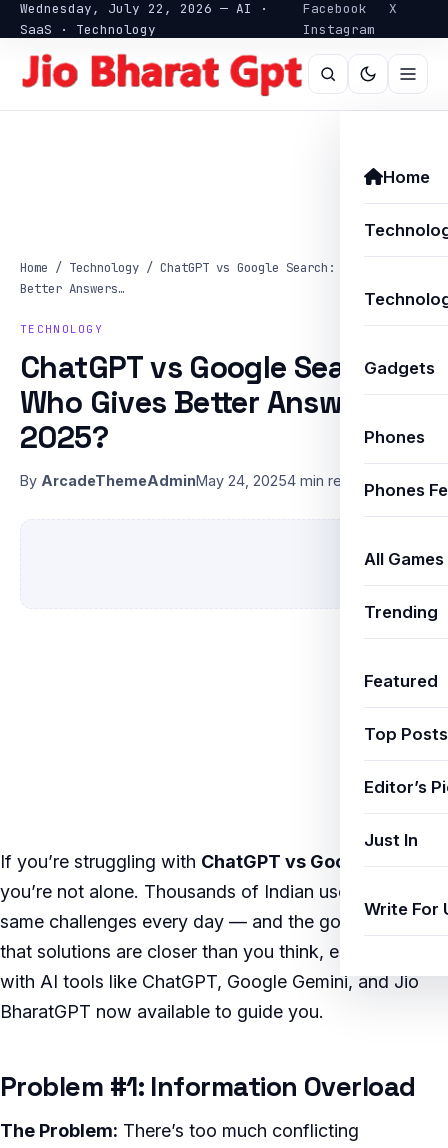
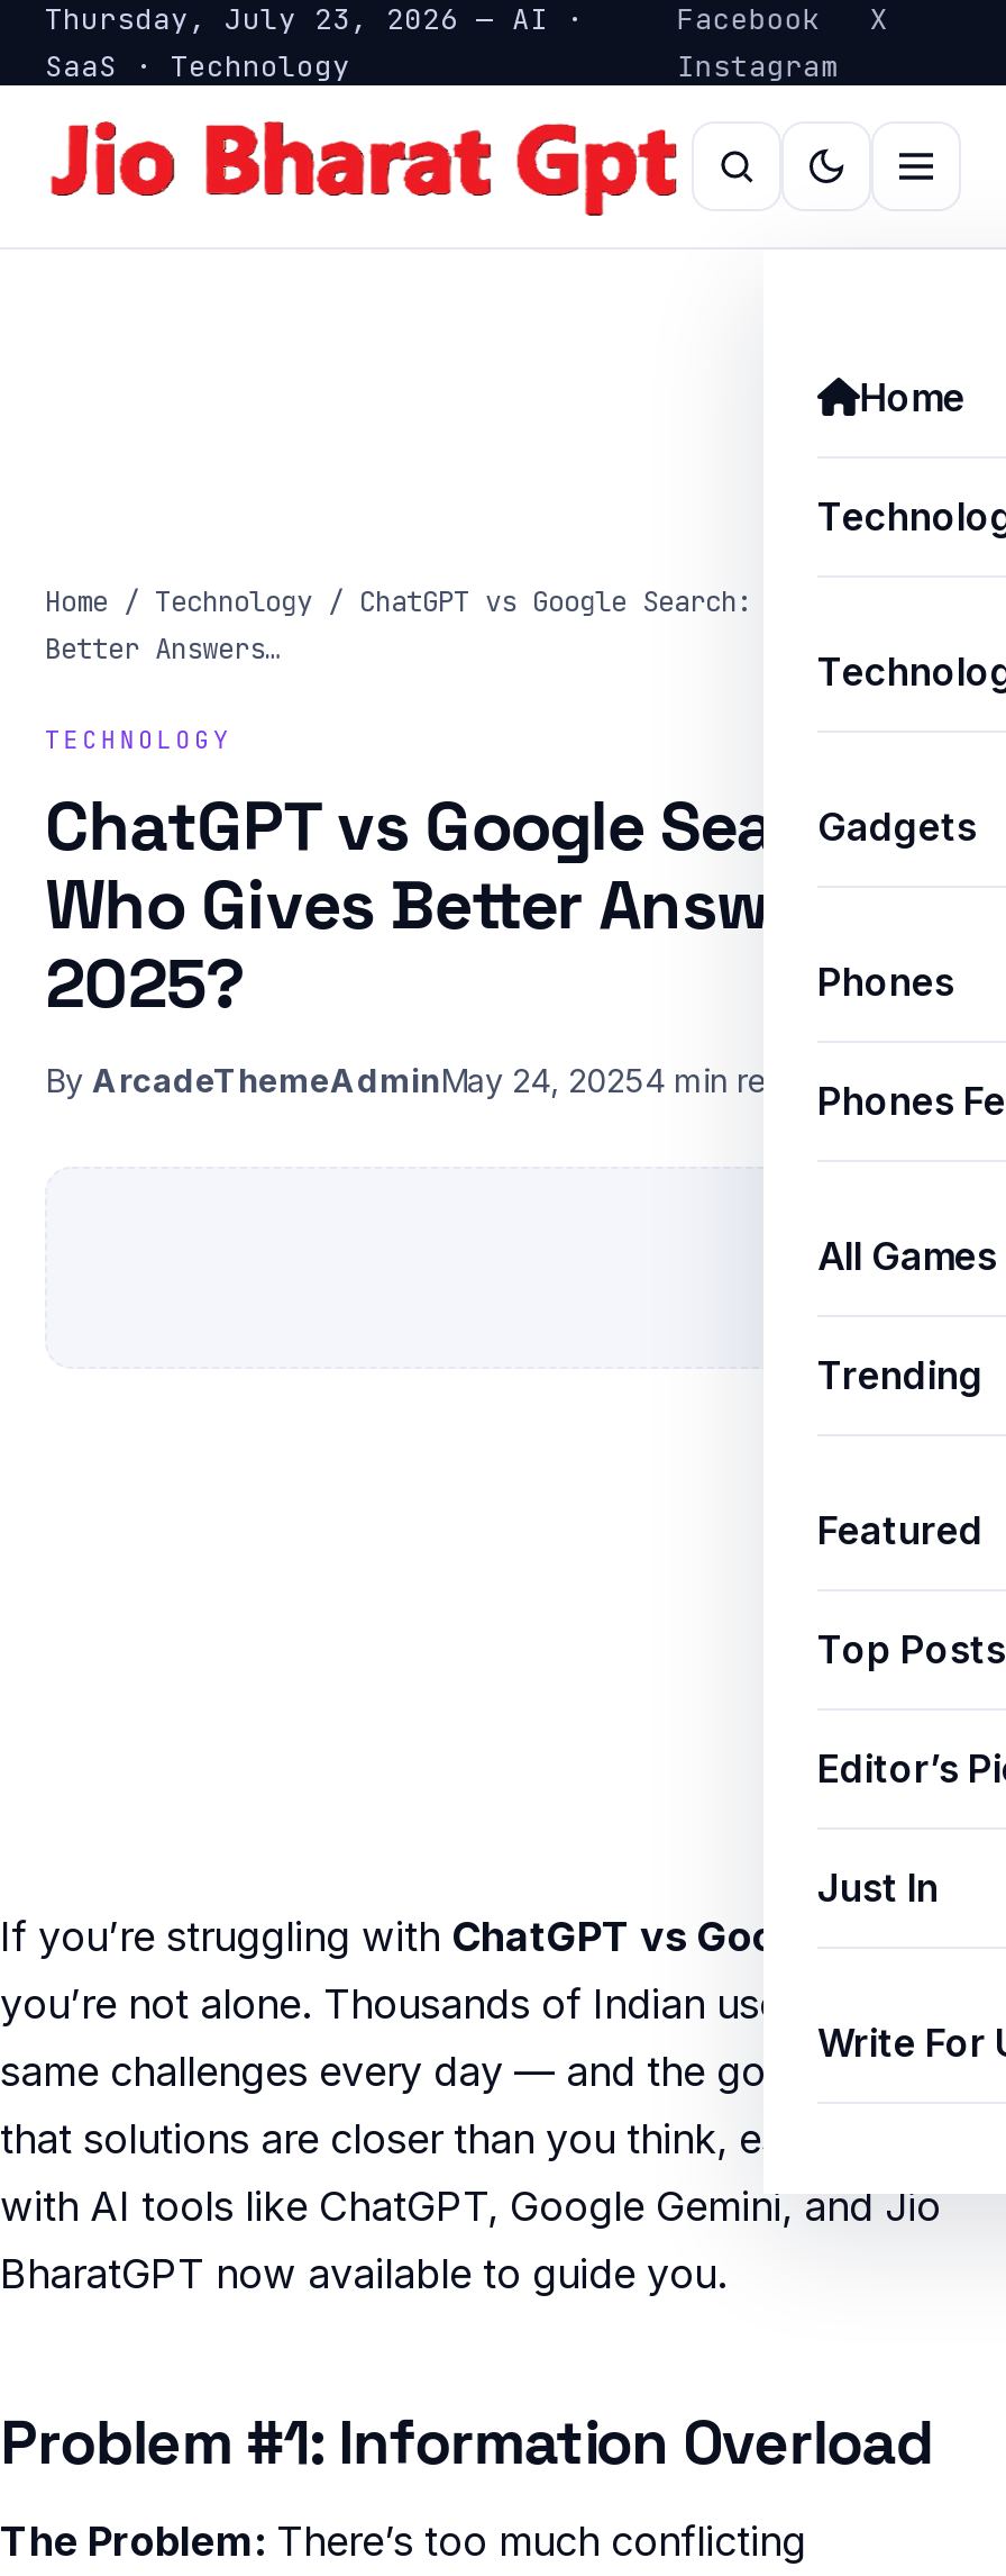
[20,0,268,17] Wednesday, July 22, 2026 — AI · -> [45,0,584,38] Thursday, July 23, 2026 — AI ·

